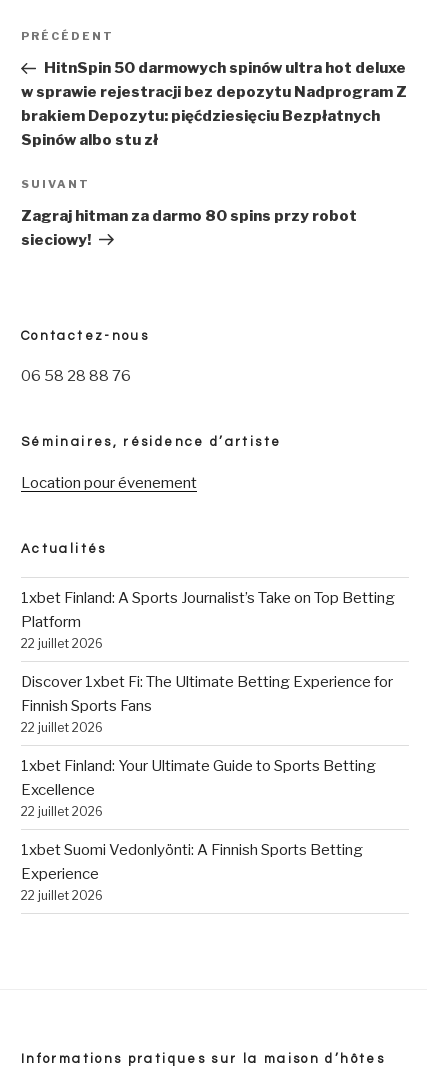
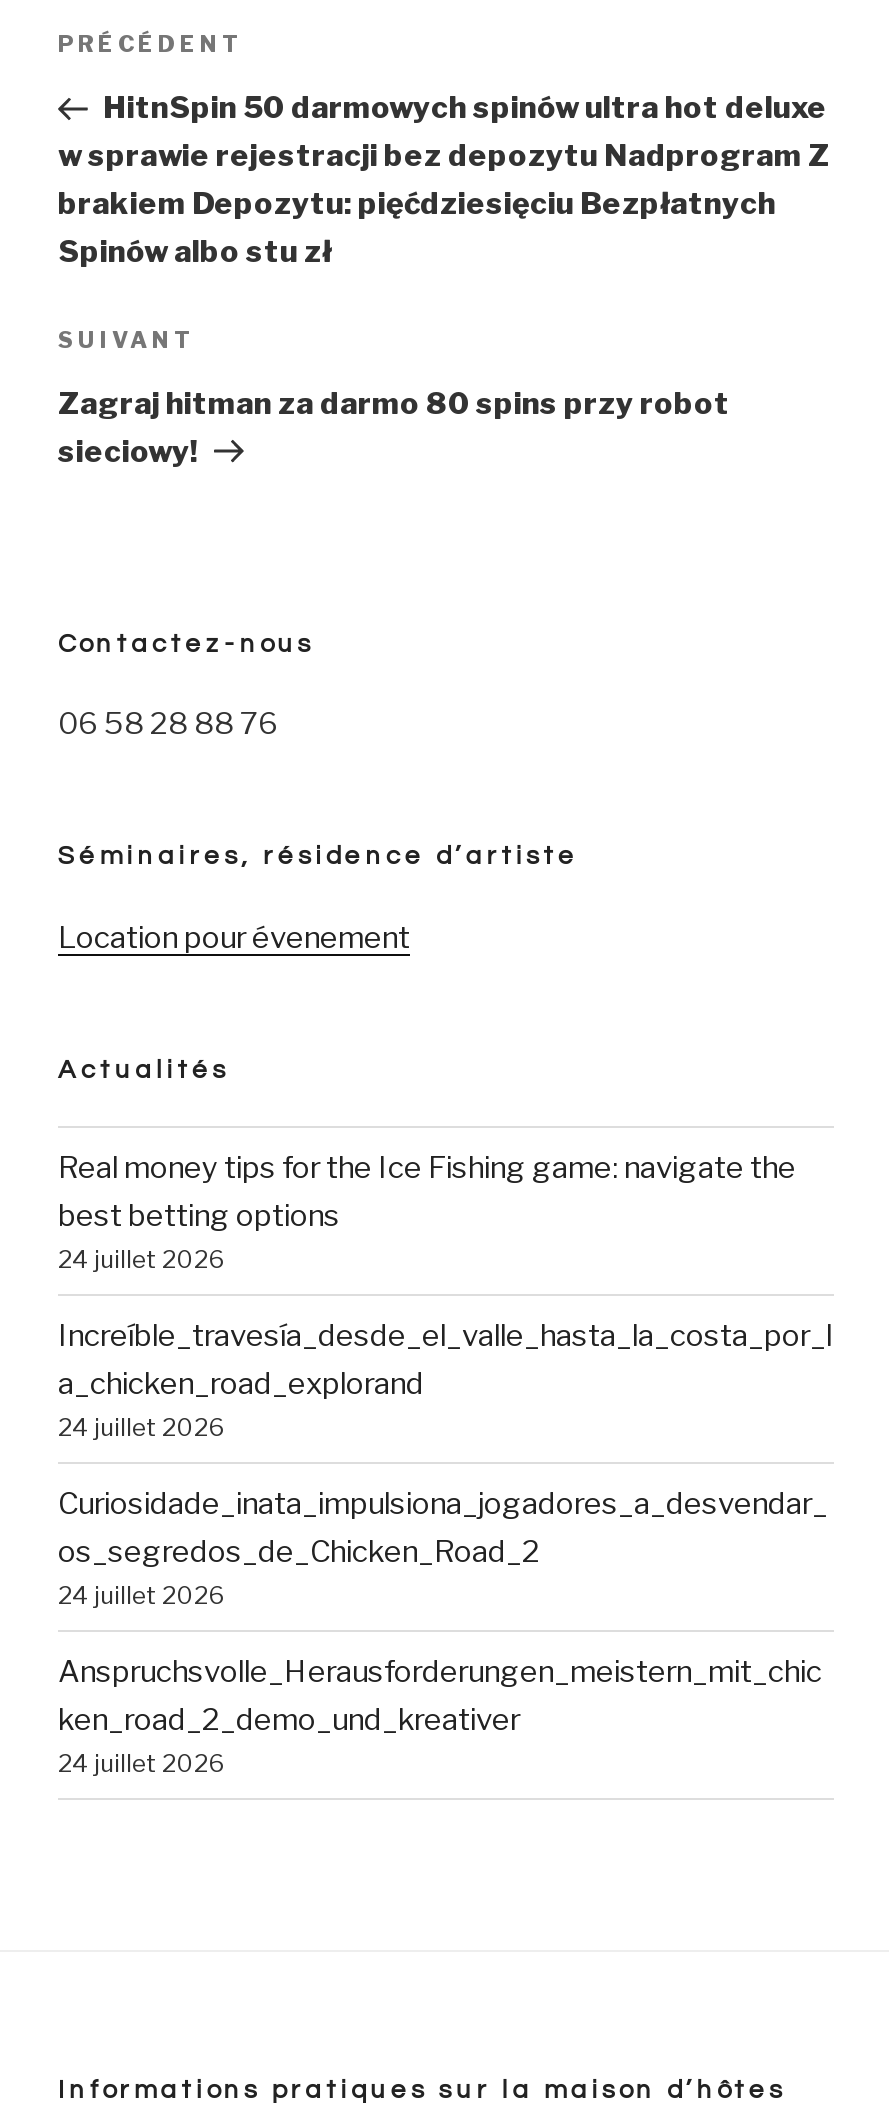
[21,588,395,650] 1xbet Finland: A Sports Journalist’s Take on Top Betting | Platform | 22 juillet 2026 -> [58,1149,796,1273] Real money tips for the Ice Fishing game: navigate the | best betting options | 24 juillet 2026
[21,672,393,734] Discover 1xbet Fi: The Ultimate Betting Experience for | Finnish Sports Fans | 22 juillet 2026 -> [58,1317,832,1441] Increíble_travesía_desde_el_valle_hasta_la_costa_por_l | a_chicken_road_explorand | 24 juillet 2026
[21,756,376,818] 1xbet Finland: Your Ultimate Guide to Sports Betting | Excellence | 22 juillet 2026 -> [58,1485,828,1609] Curiosidade_inata_impulsiona_jogadores_a_desvendar_ | os_segredos_de_Chicken_Road_2 | 24 juillet 2026
[21,840,363,902] 1xbet Suomi Vedonlyönti: A Finnish Sports Betting | Experience | 22 juillet 2026 -> [58,1653,822,1777] Anspruchsvolle_Herausforderungen_meistern_mit_chic | ken_road_2_demo_und_kreativer | 24 juillet 2026

